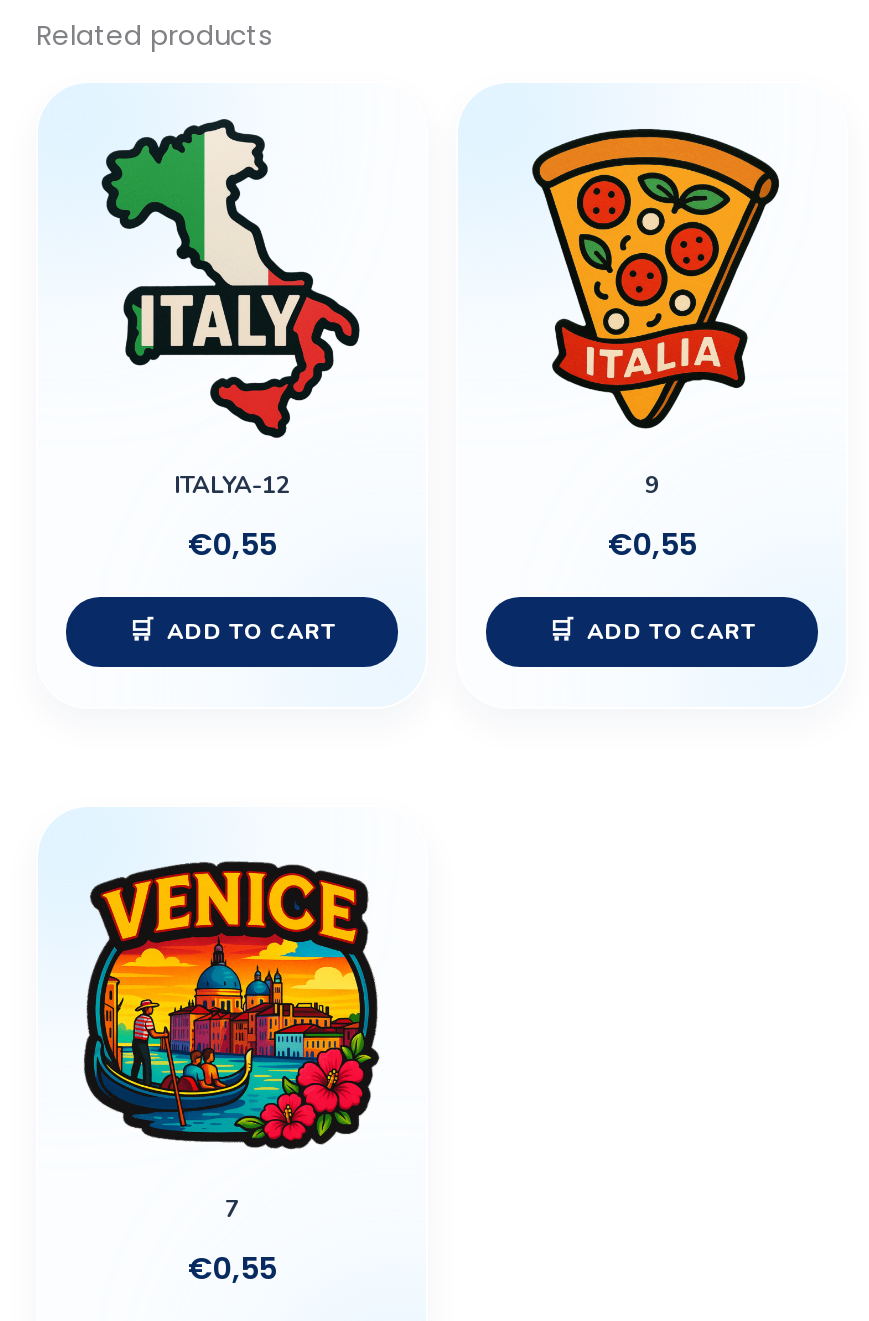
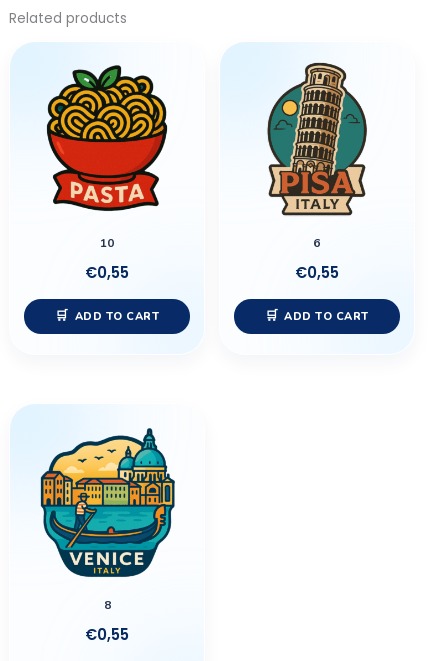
[100,117,362,501] [image] | ITALYA-12 -> [42,60,171,251] [image] | 10
[530,125,782,501] [image] | 9 -> [257,62,381,251] [image] | 6
[82,855,382,1225] [image] | 7 -> [33,427,180,613] [image] | 8

